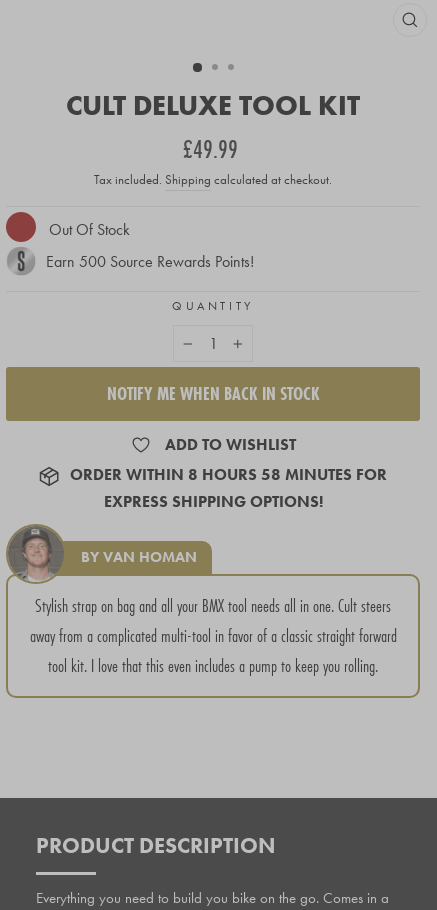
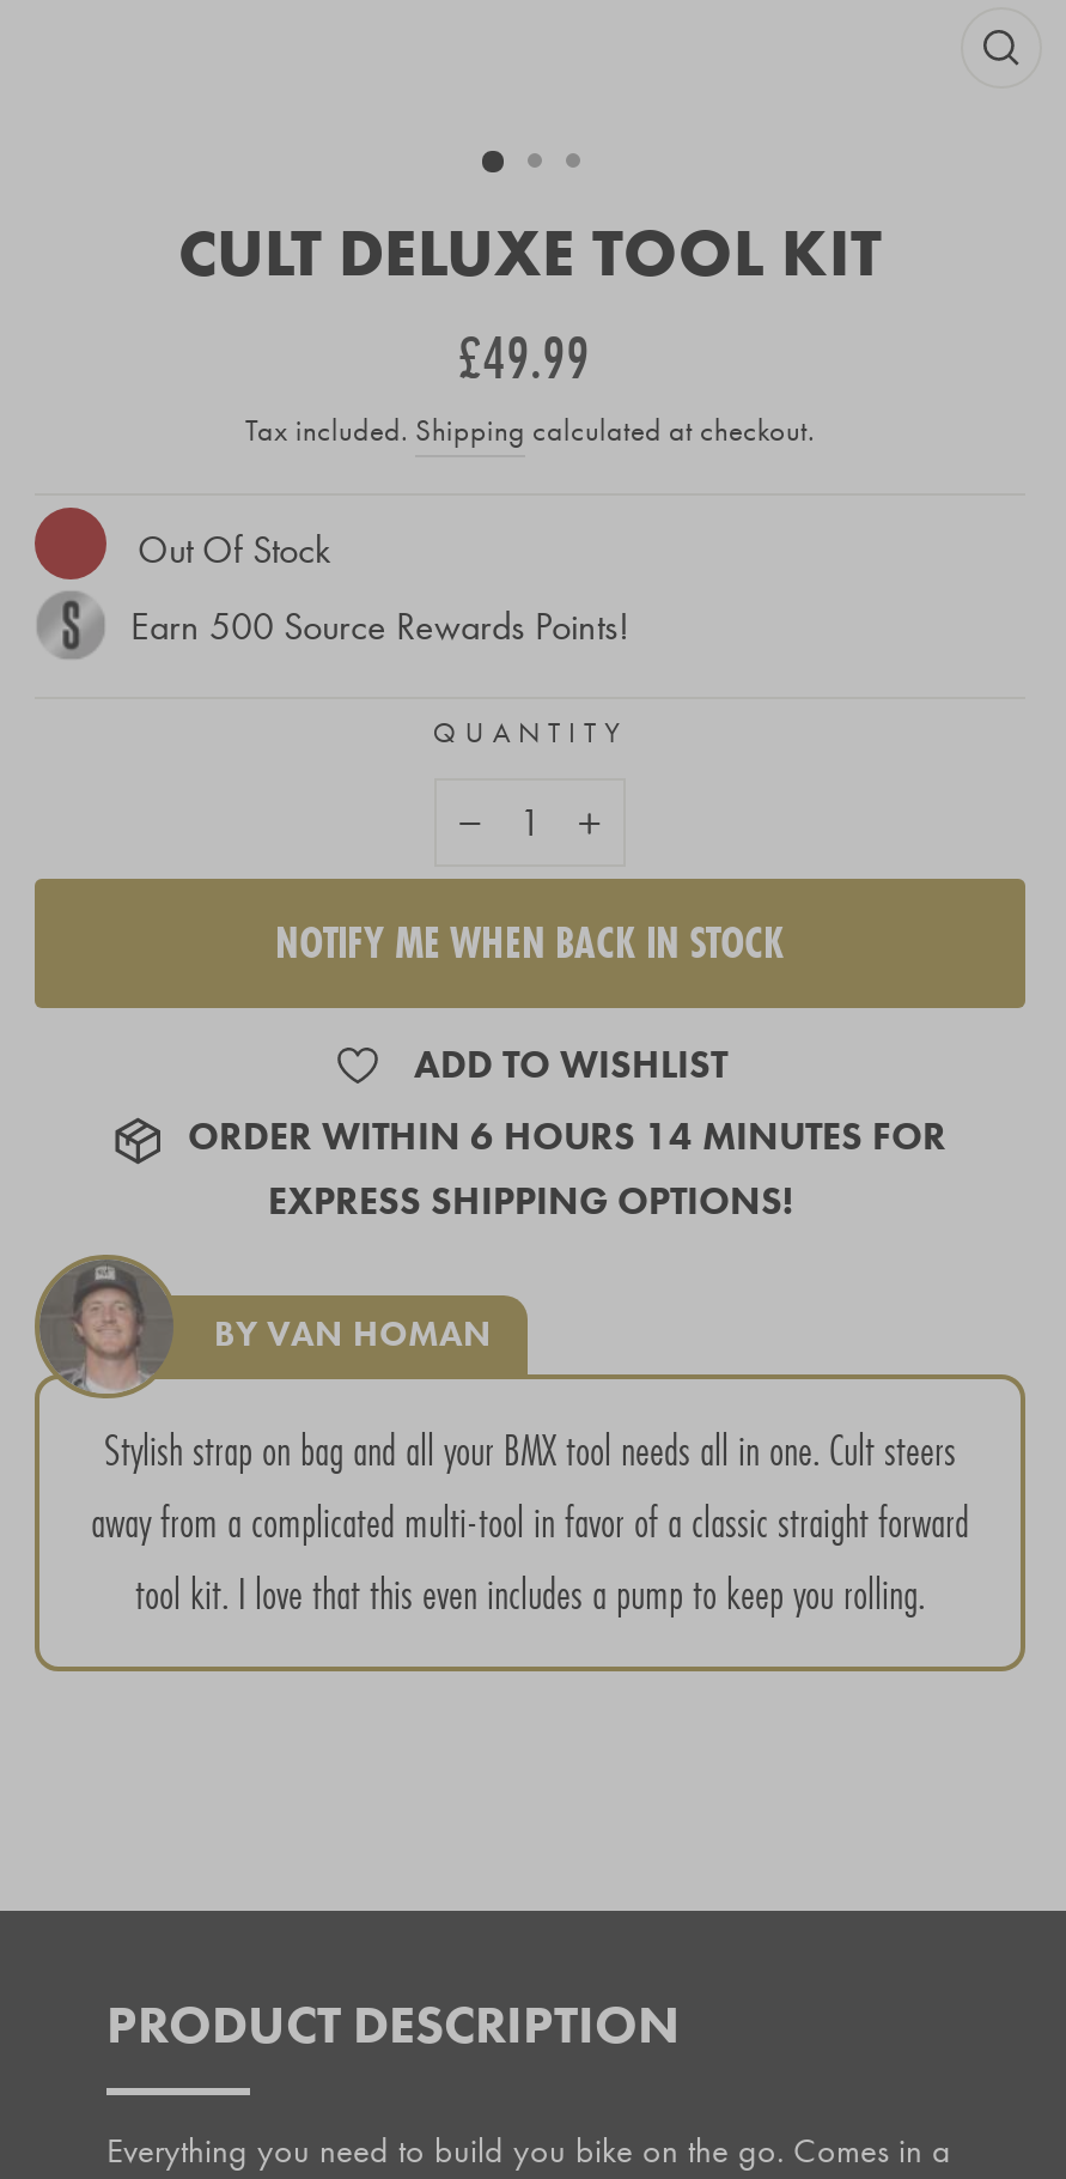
[70,464,387,485] ORDER WITHIN 8 HOURS 58 MINUTES FOR -> [188,1112,946,1162] ORDER WITHIN 6 HOURS 14 MINUTES FOR

